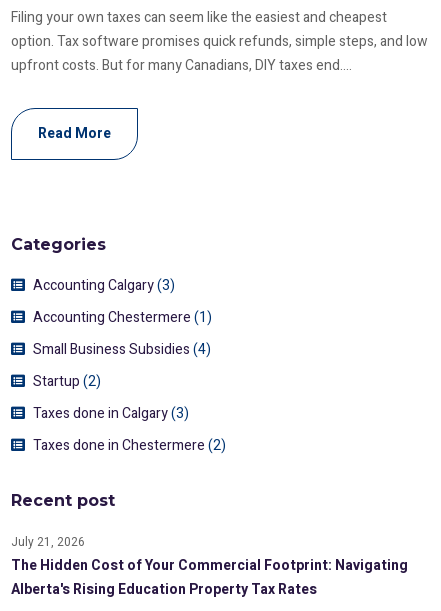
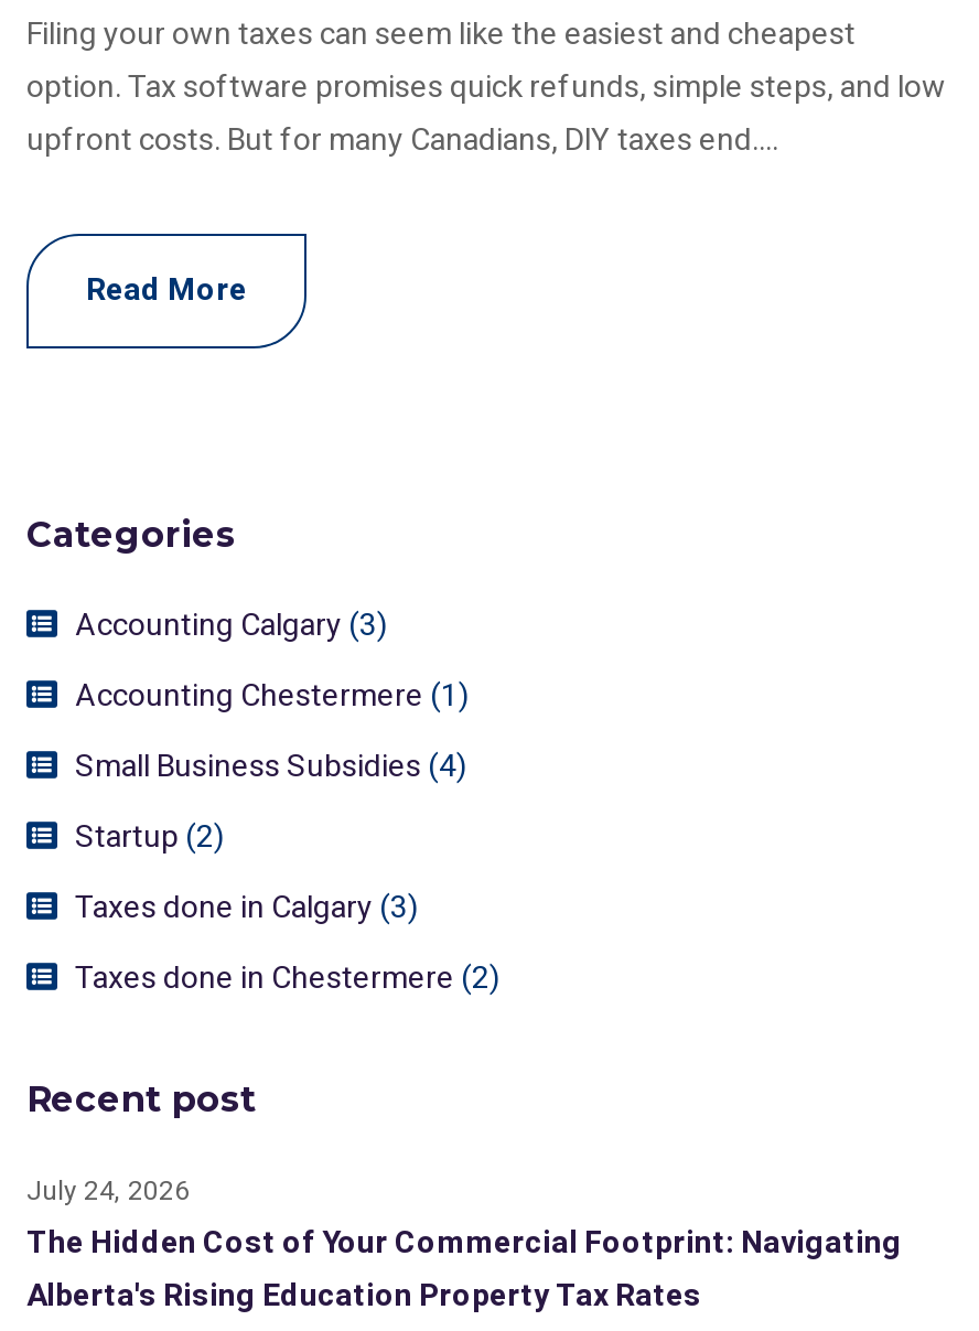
[11,532,85,550] July 21, 2026 -> [26,1170,190,1210] July 24, 2026

